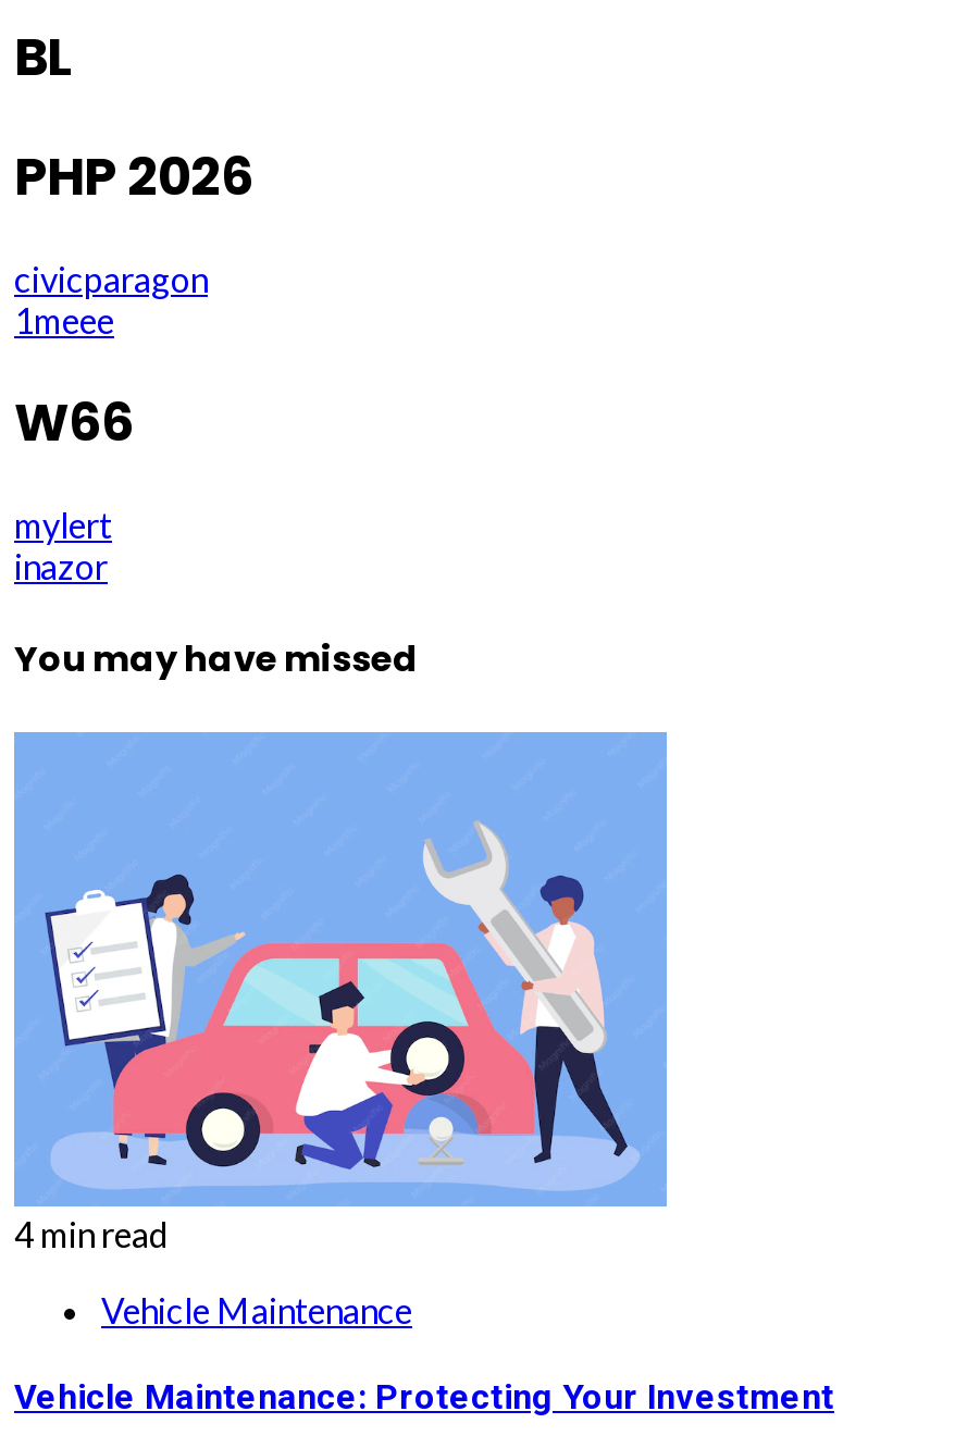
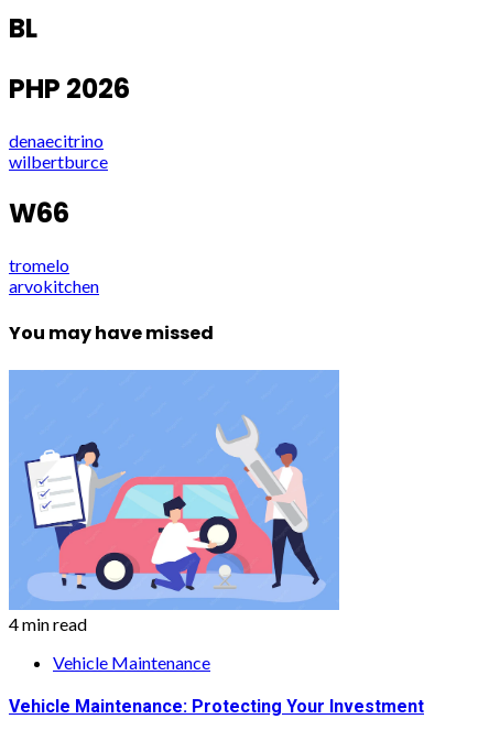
[14,257,208,340] civicparagon | 1meee -> [9,130,108,172] denaecitrino | wilbertburce
[14,503,112,586] mylert | inazor -> [9,254,99,296] tromelo | arvokitchen

